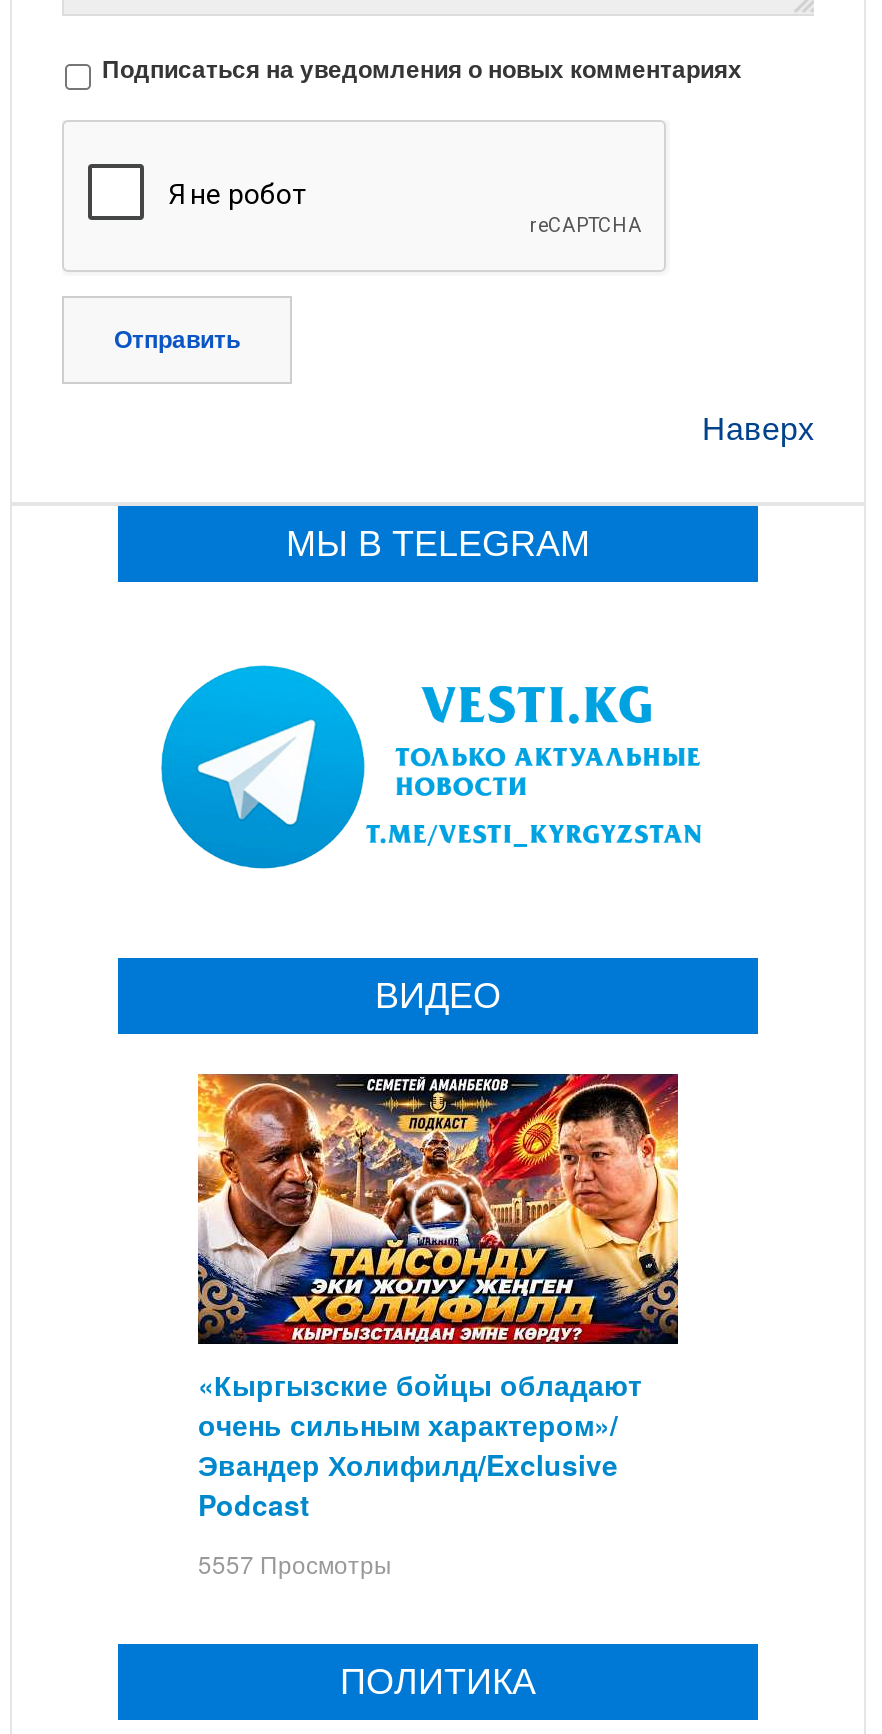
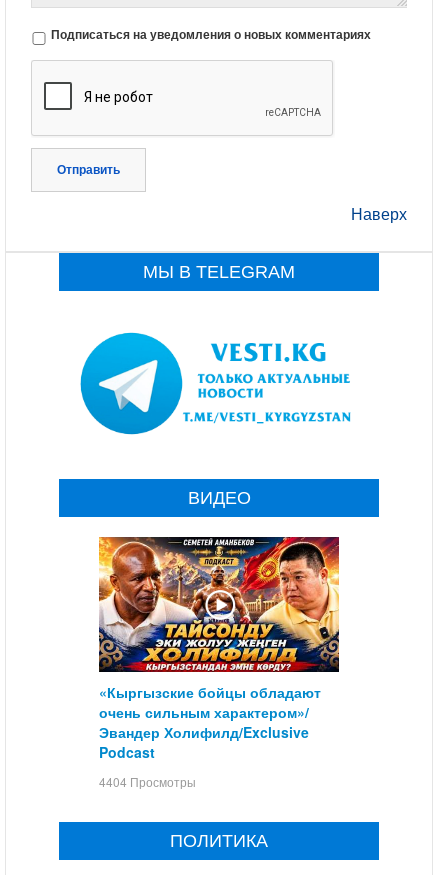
[198,1546,392,1580] 5557 Просмотры -> [99,773,196,790] 4404 Просмотры

